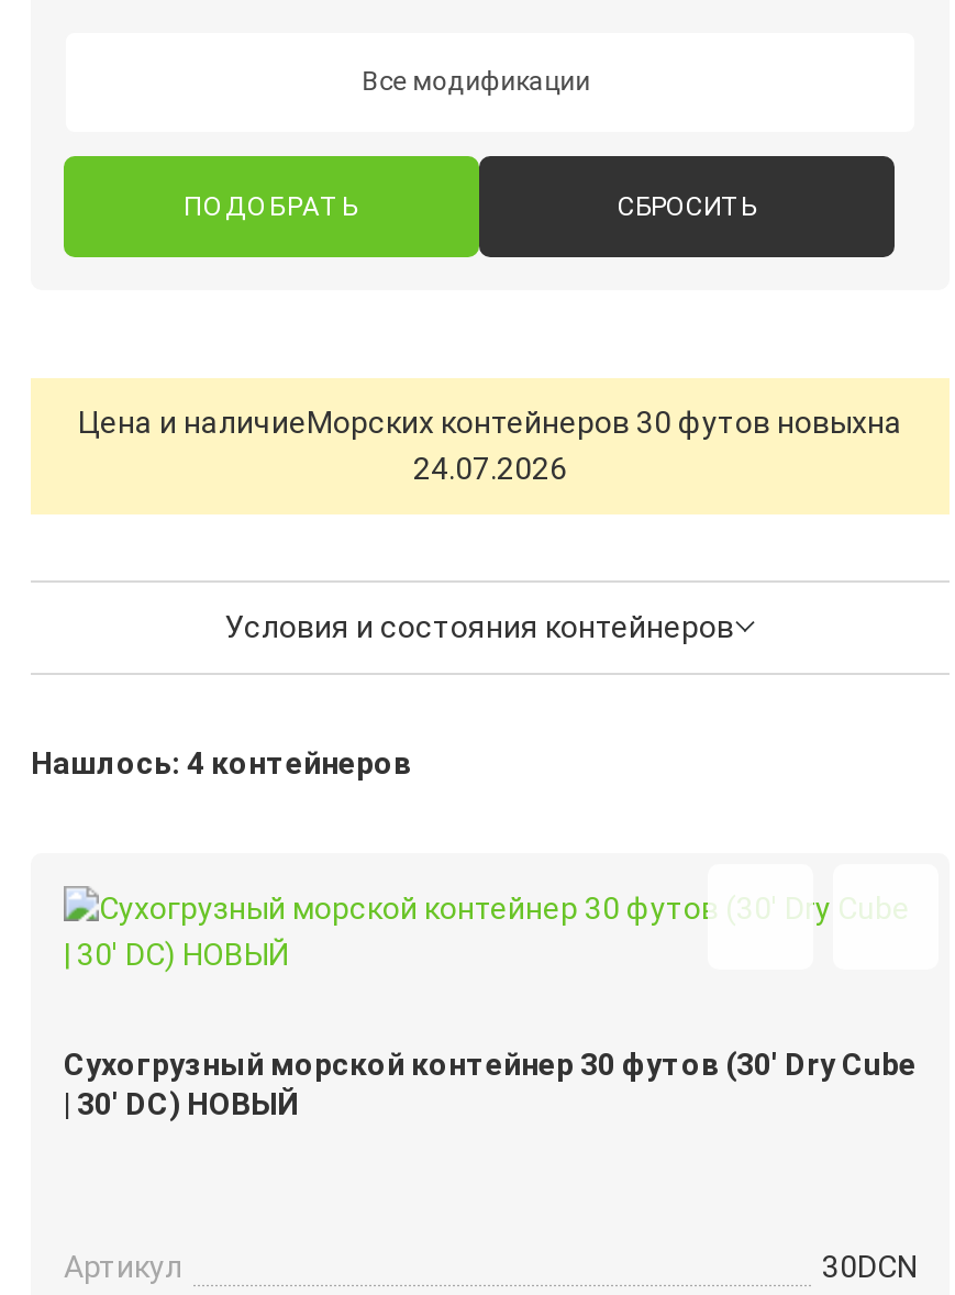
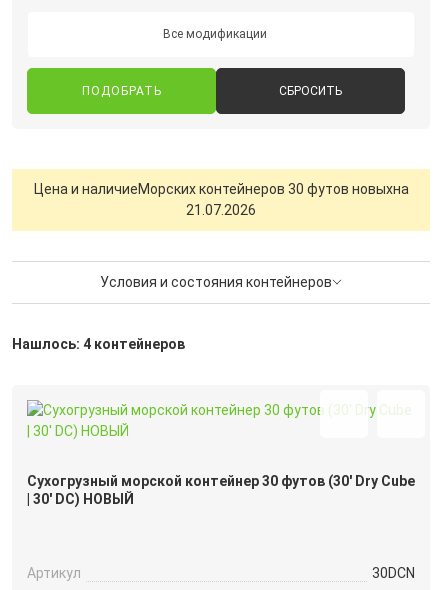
[413,450,567,485] 24.07.2026 -> [186,202,256,218] 21.07.2026

